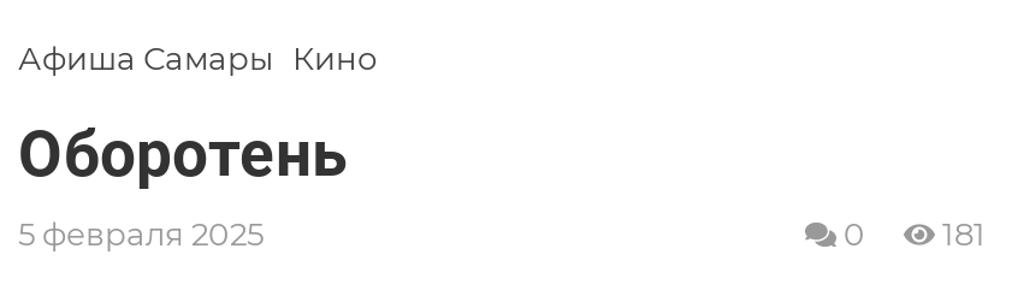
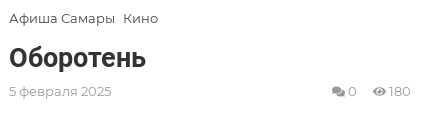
[836,215,986,254] 0 181 -> [345,83,411,99] 0 180

